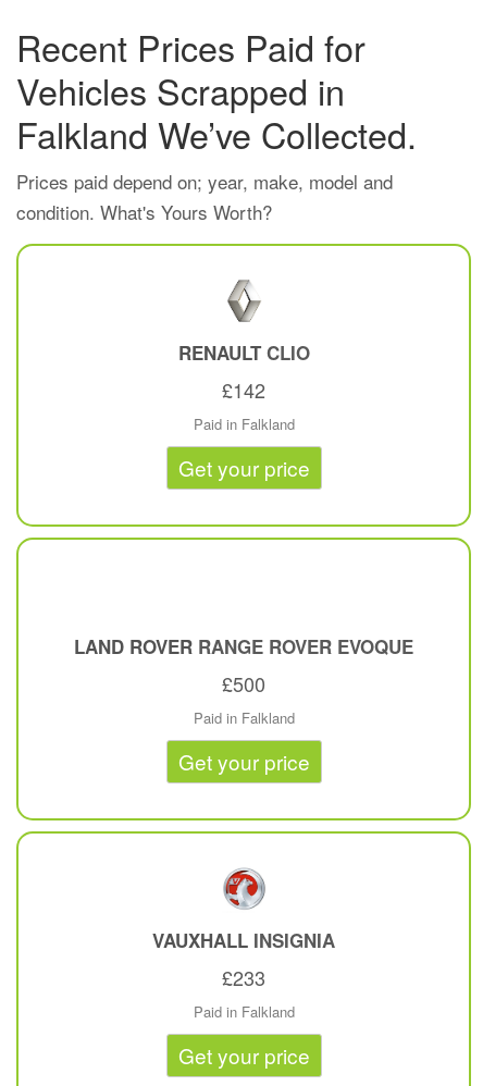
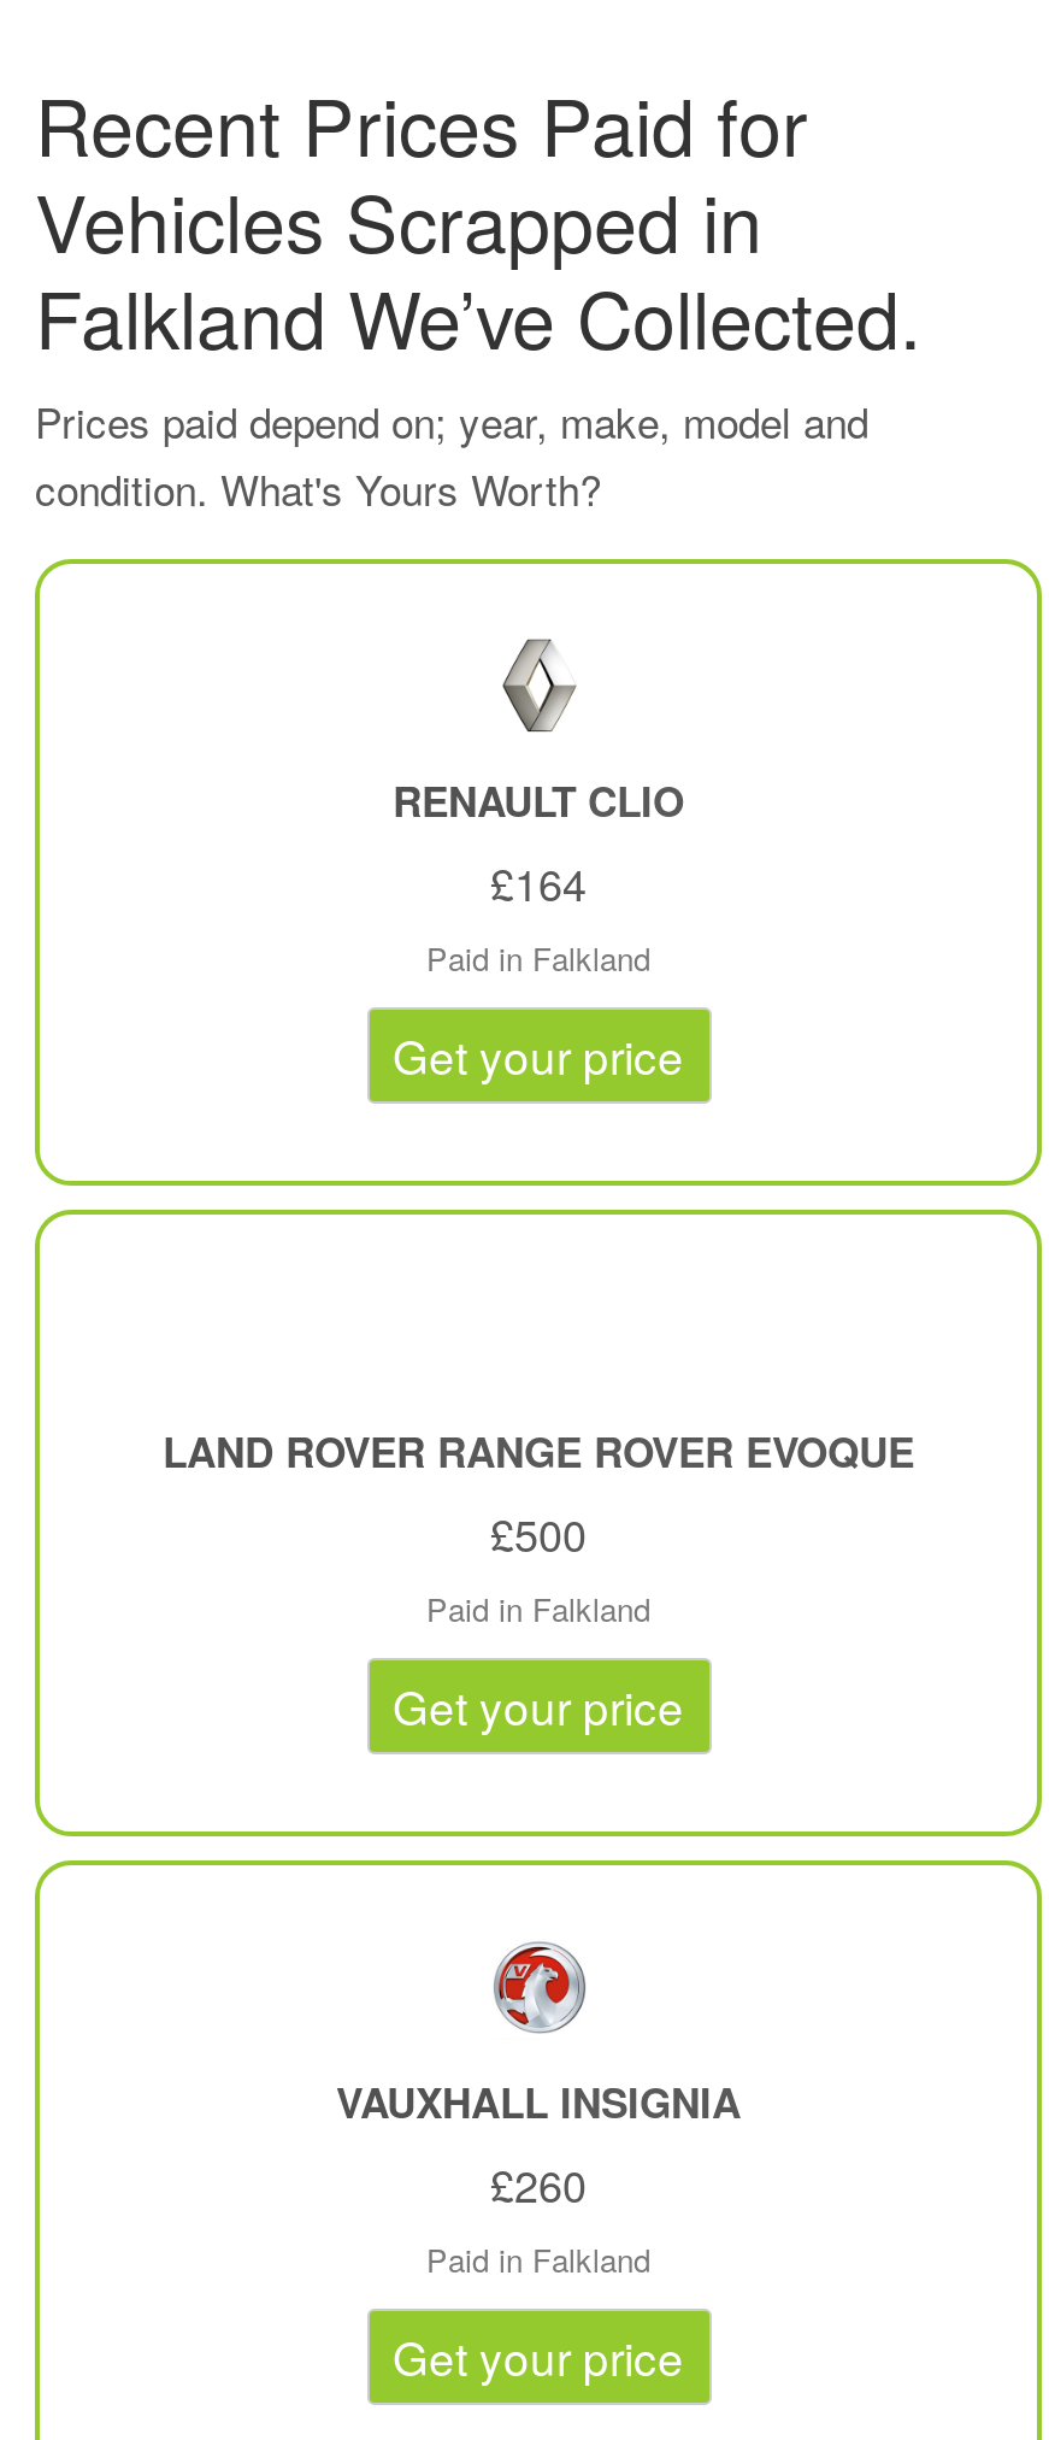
[222,375,265,403] £142 -> [490,850,587,913] £164
[222,963,265,991] £233 -> [490,2151,587,2214] £260

